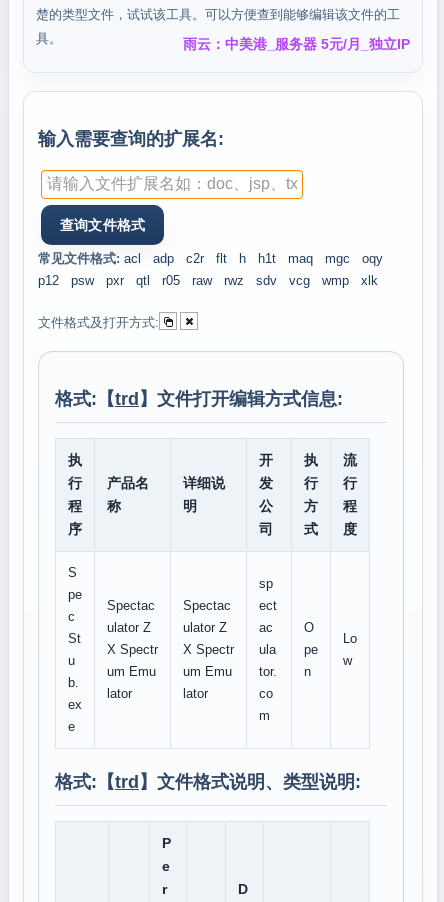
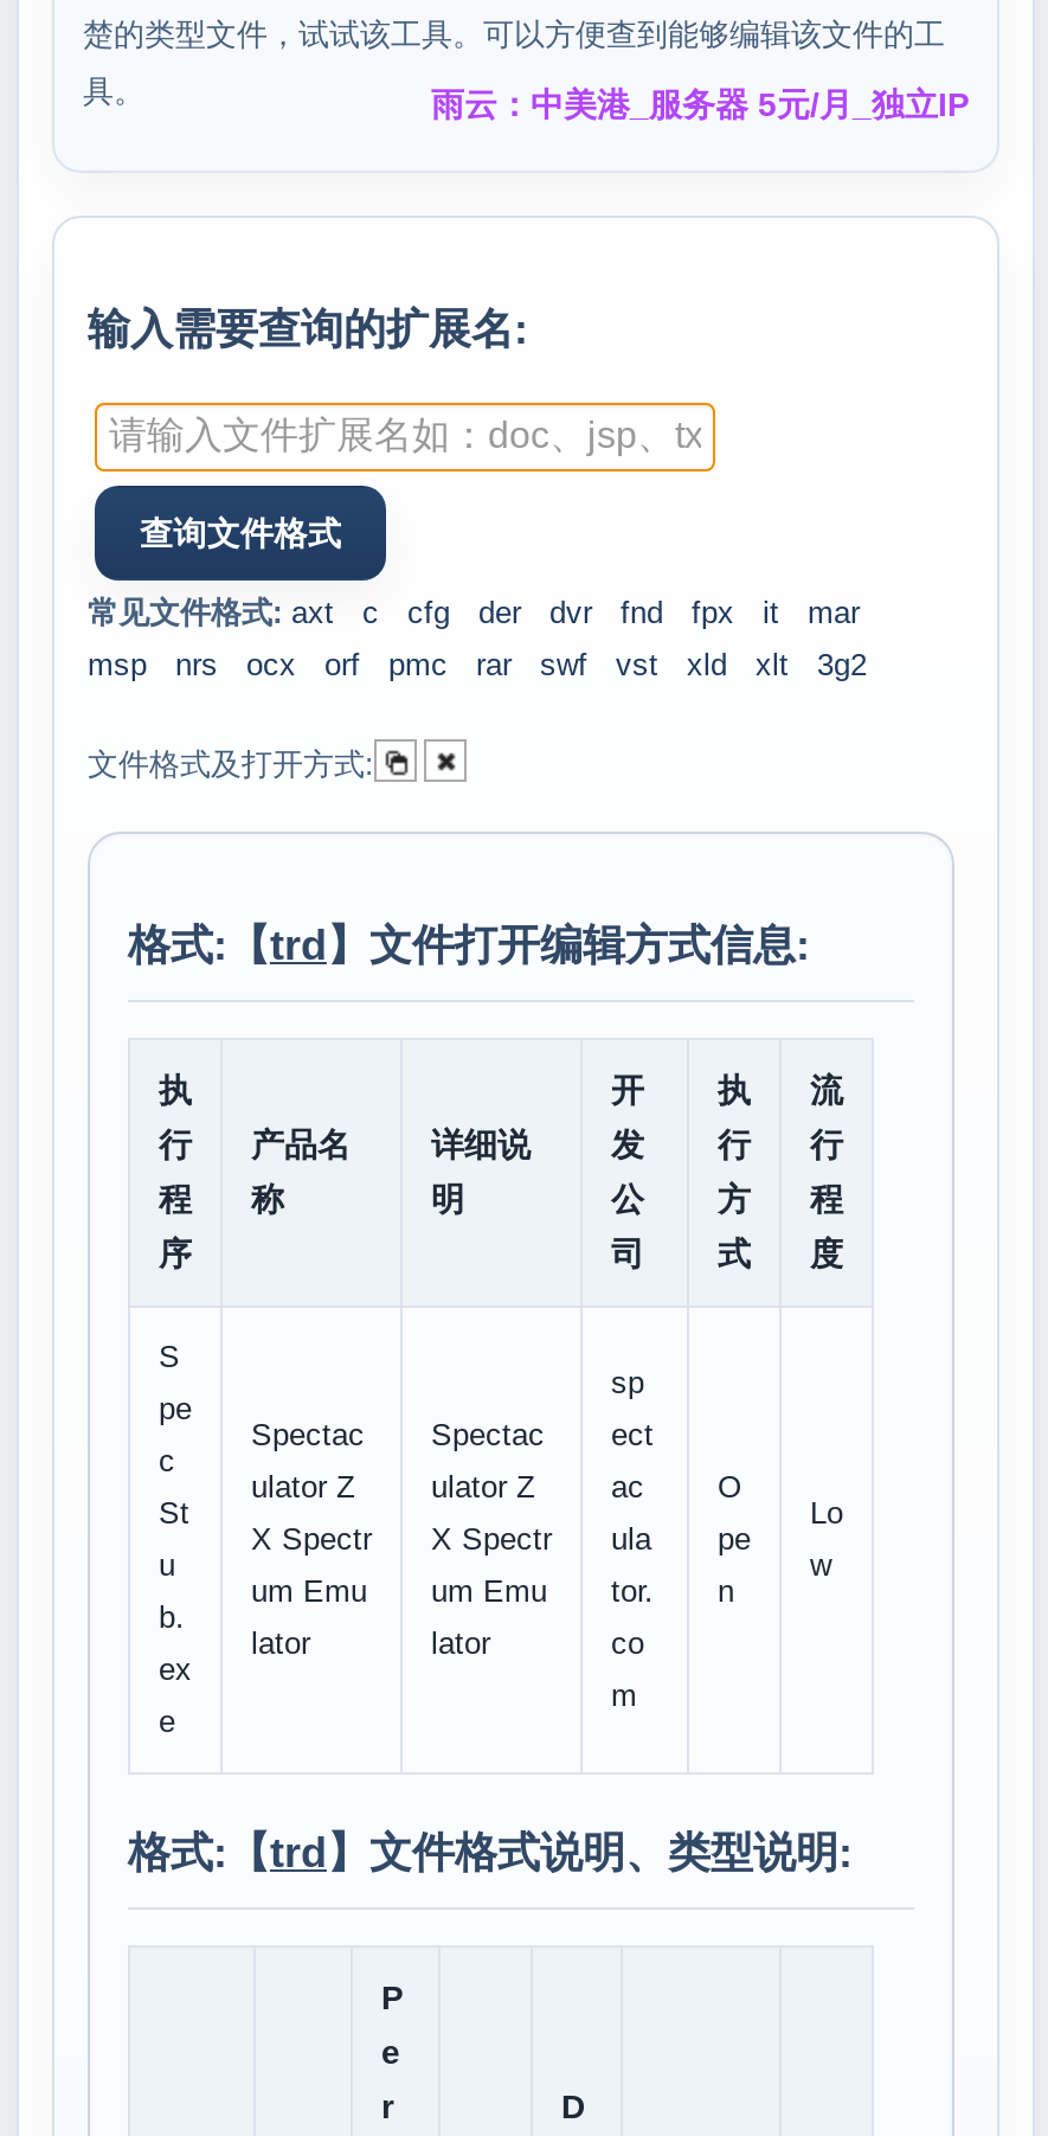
[38,251,383,266] 常见文件格式: acl | adp | c2r | flt | h | h1t | maq | mgc | oqy -> [88,595,860,630] 常见文件格式: axt | c | cfg | der | dvr | fnd | fpx | it | mar
[38,273,378,288] p12 | psw | pxr | qtl | r05 | raw | rwz | sdv | vcg | wmp | xlk -> [88,647,867,682] msp | nrs | ocx | orf | pmc | rar | swf | vst | xld | xlt | 3g2

